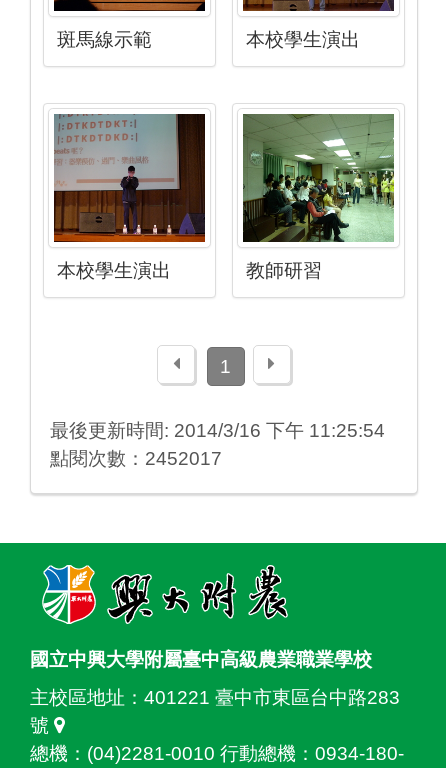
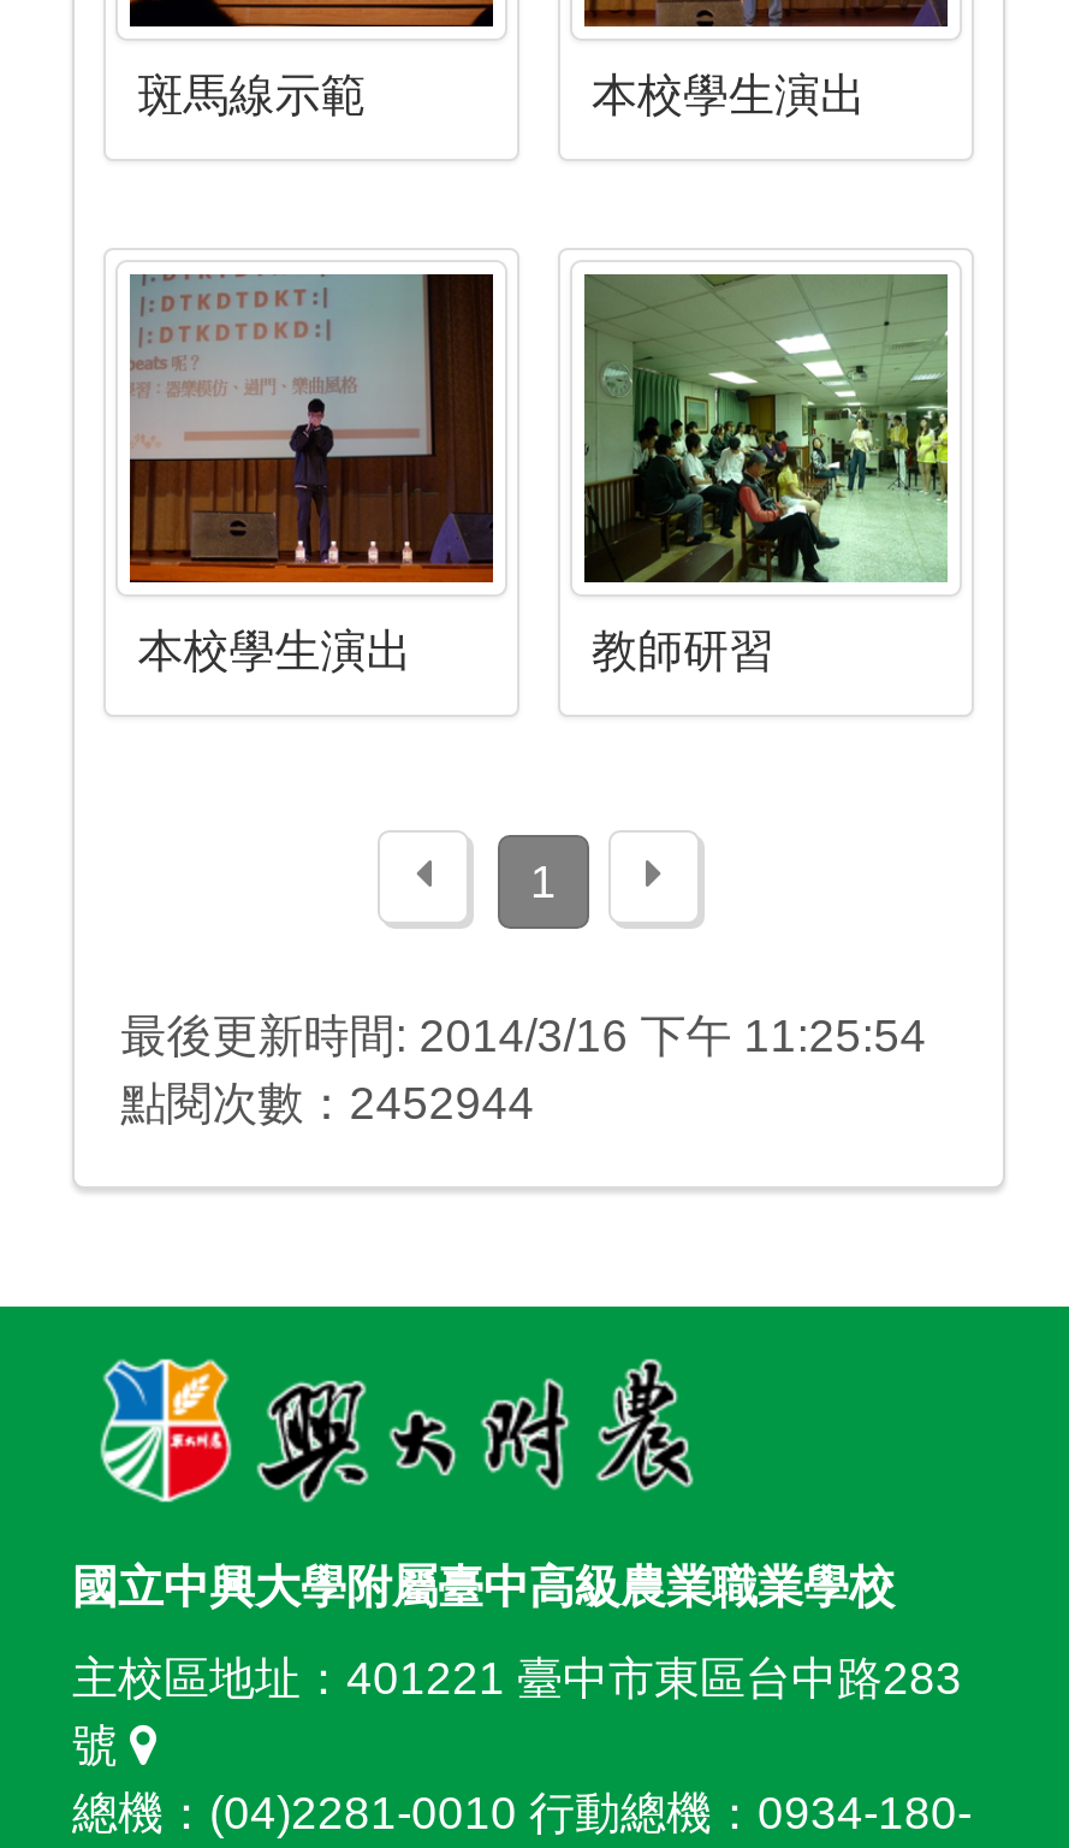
[50,448,222,469] 點閱次數：2452017 -> [121,1079,534,1129] 點閱次數：2452944

